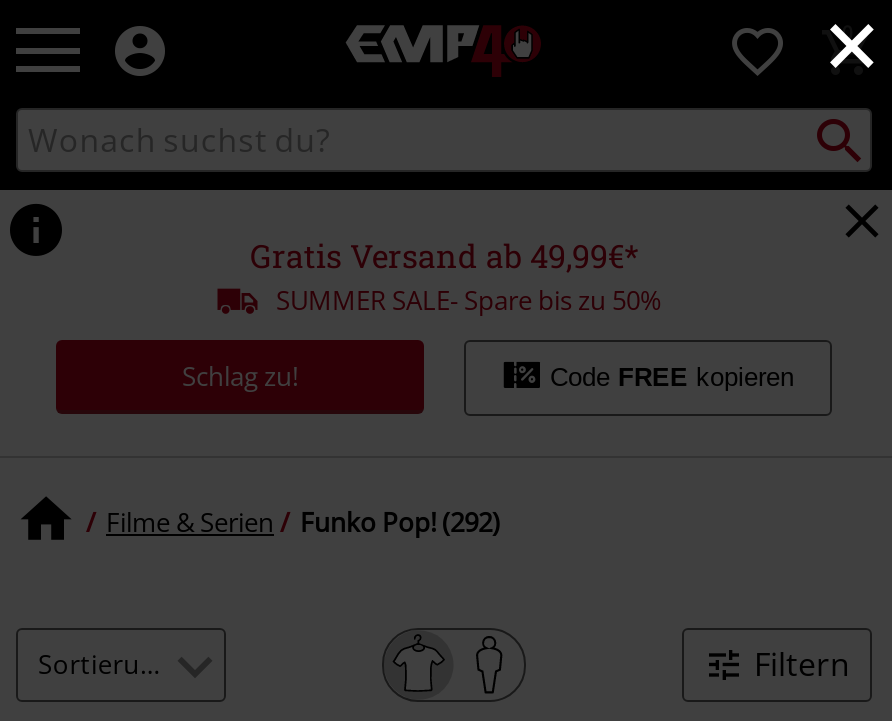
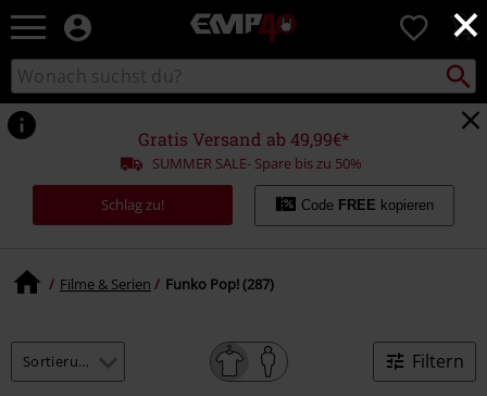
[106,504,500,540] Filme & Serien Funko Pop! (292) -> [60,274,274,294] Filme & Serien Funko Pop! (287)

